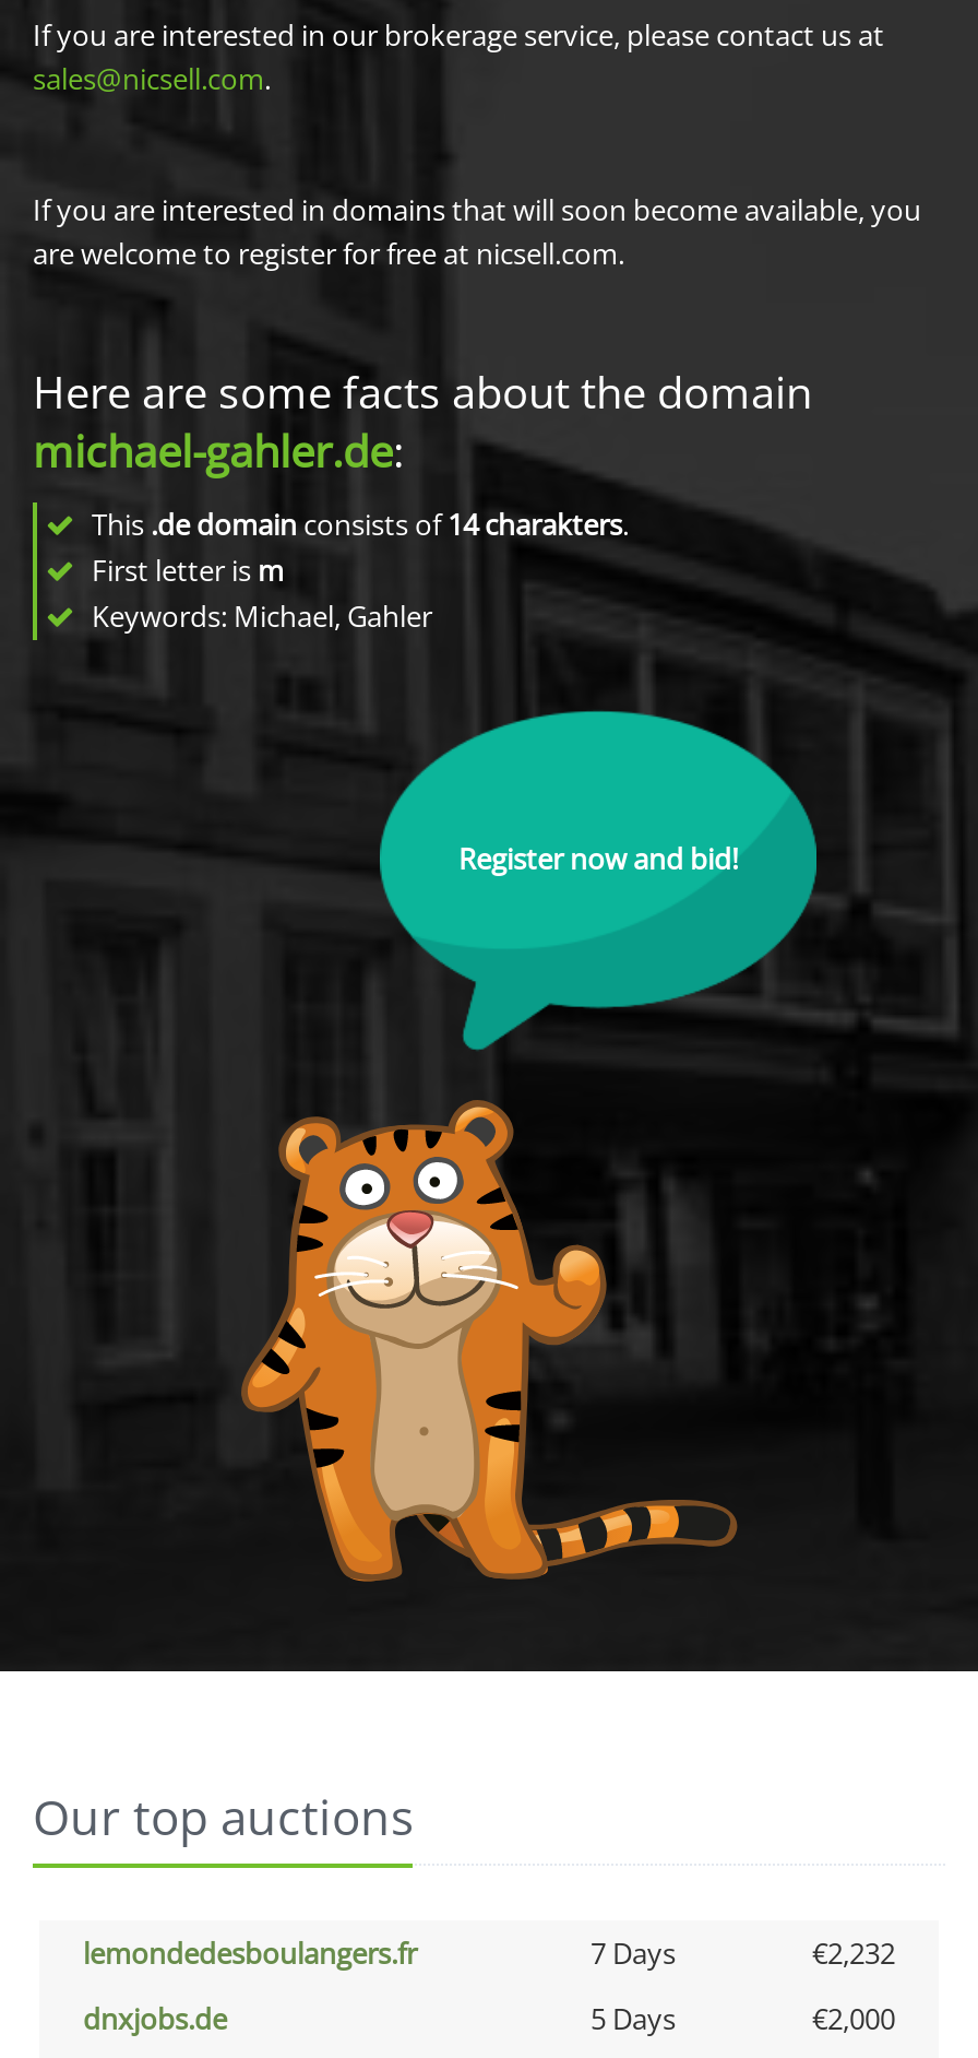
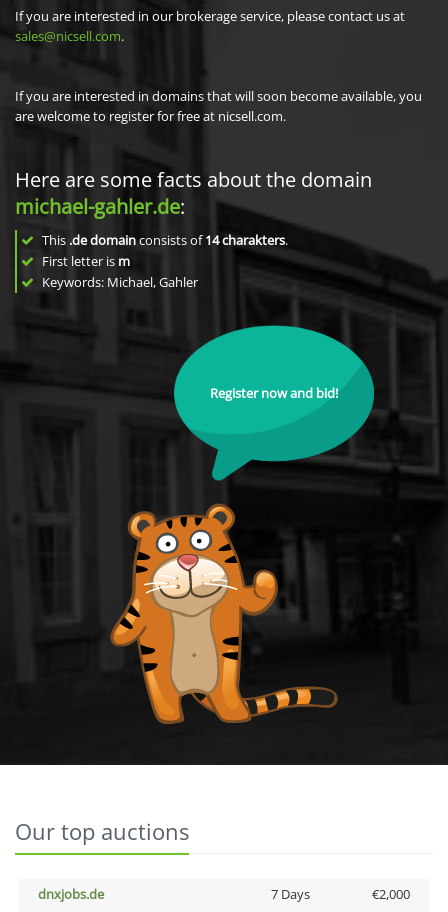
[83,1933,895,1973] lemondedesboulangers.fr | 7 Days | €2,232 -> none
[591,1999,676,2038] 5 Days -> [270,885,309,903] 7 Days

